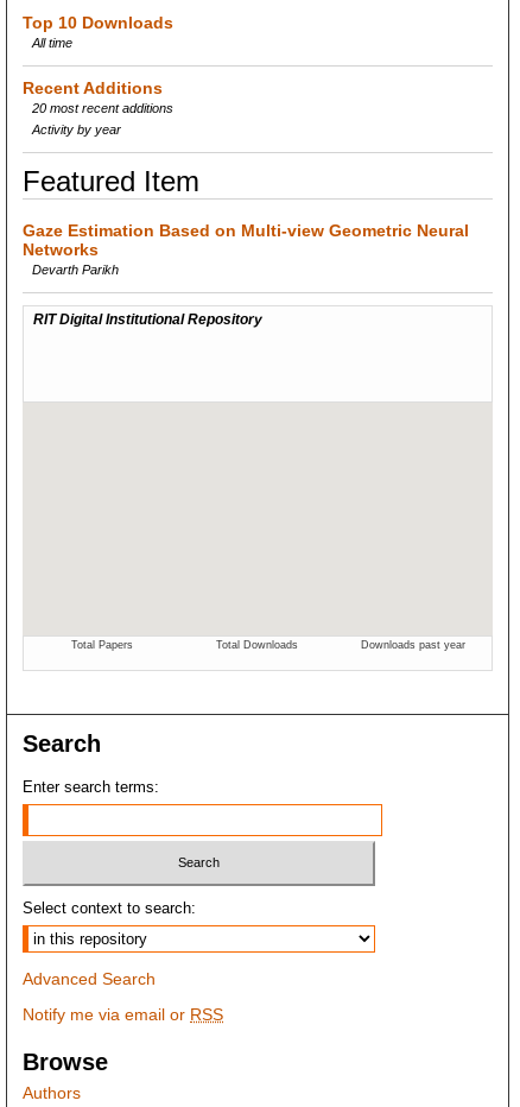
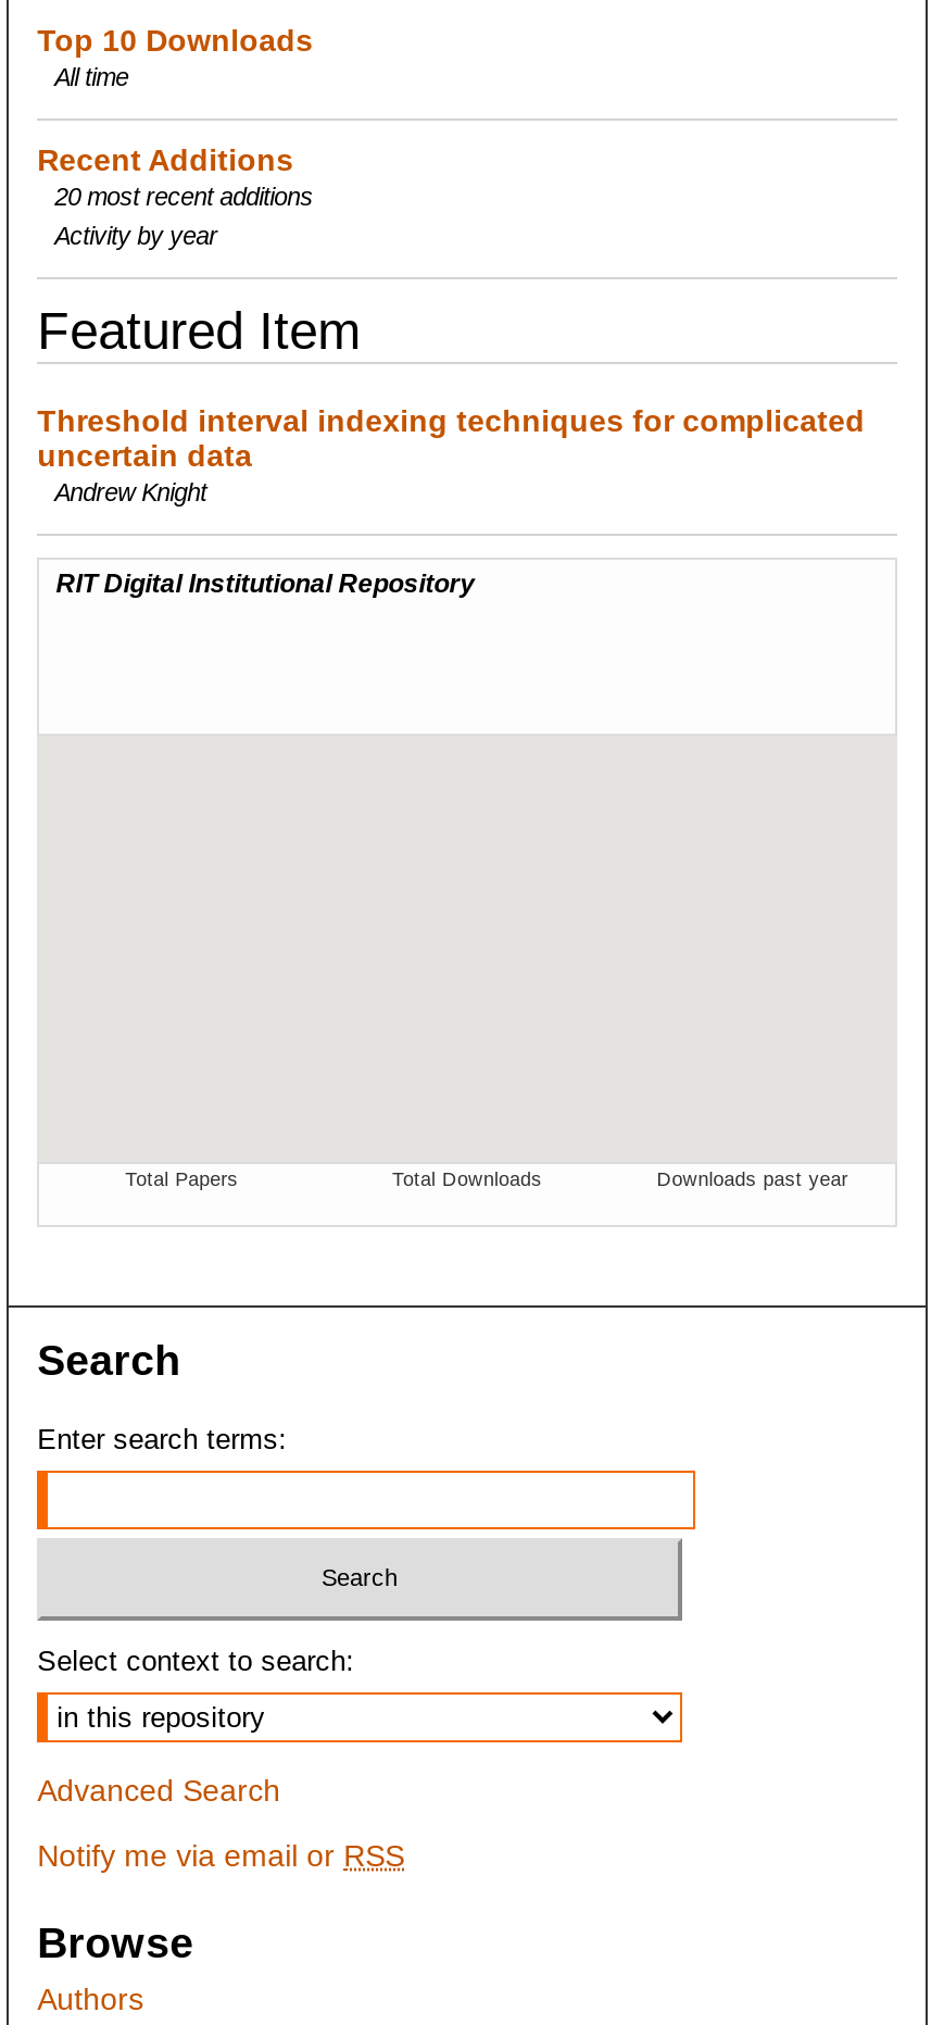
[23,221,469,277] Gaze Estimation Based on Multi-view Geometric Neural | Networks | Devarth Parikh -> [37,403,865,505] Threshold interval indexing techniques for complicated | uncertain data | Andrew Knight

